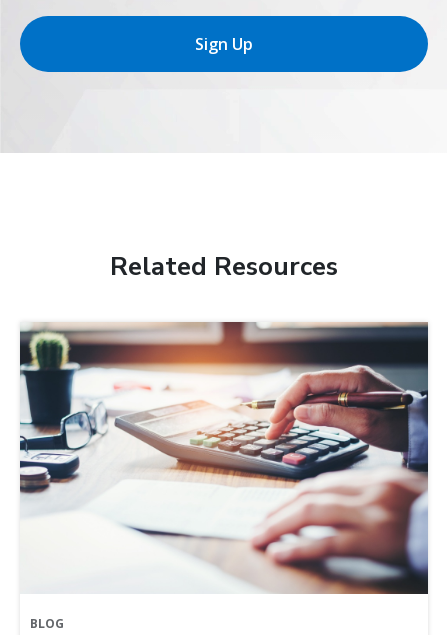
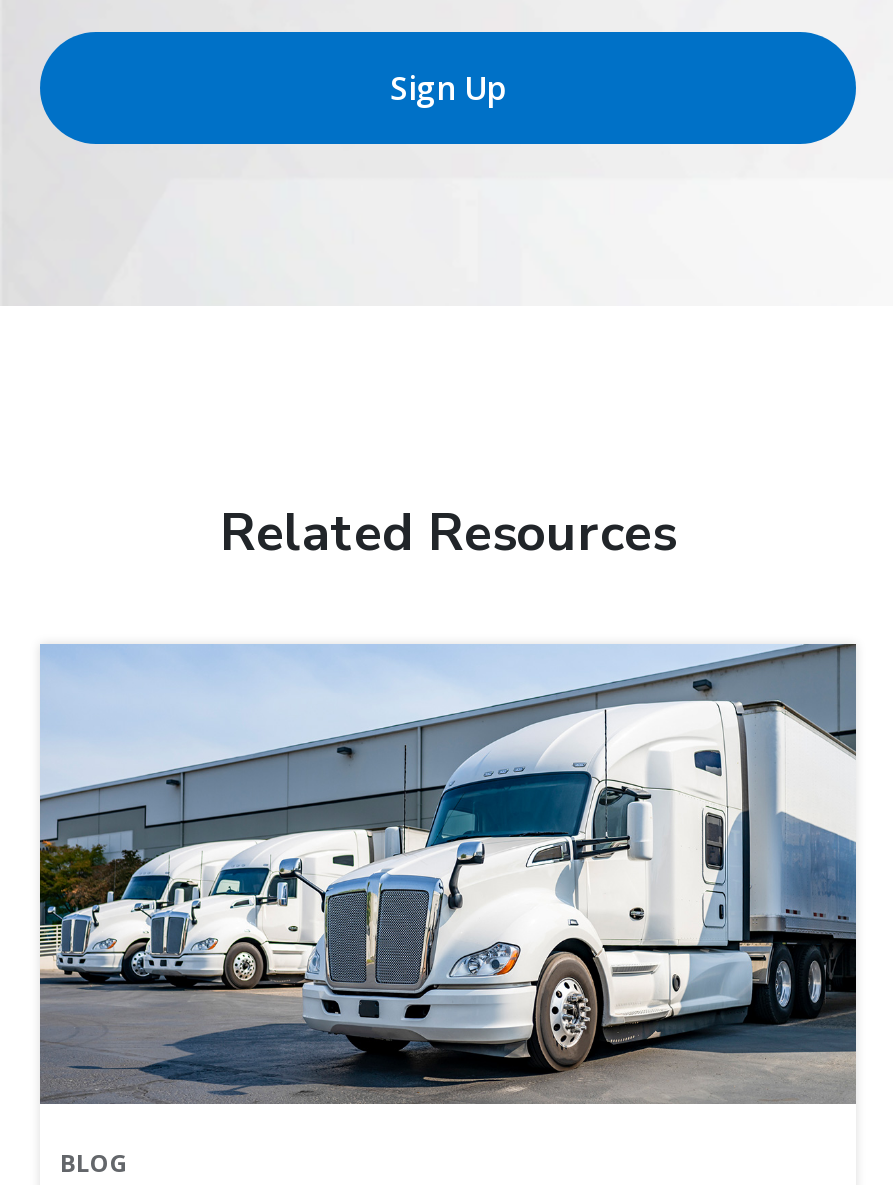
[19,321,429,594] [image] -> [38,642,858,1104] [image]

